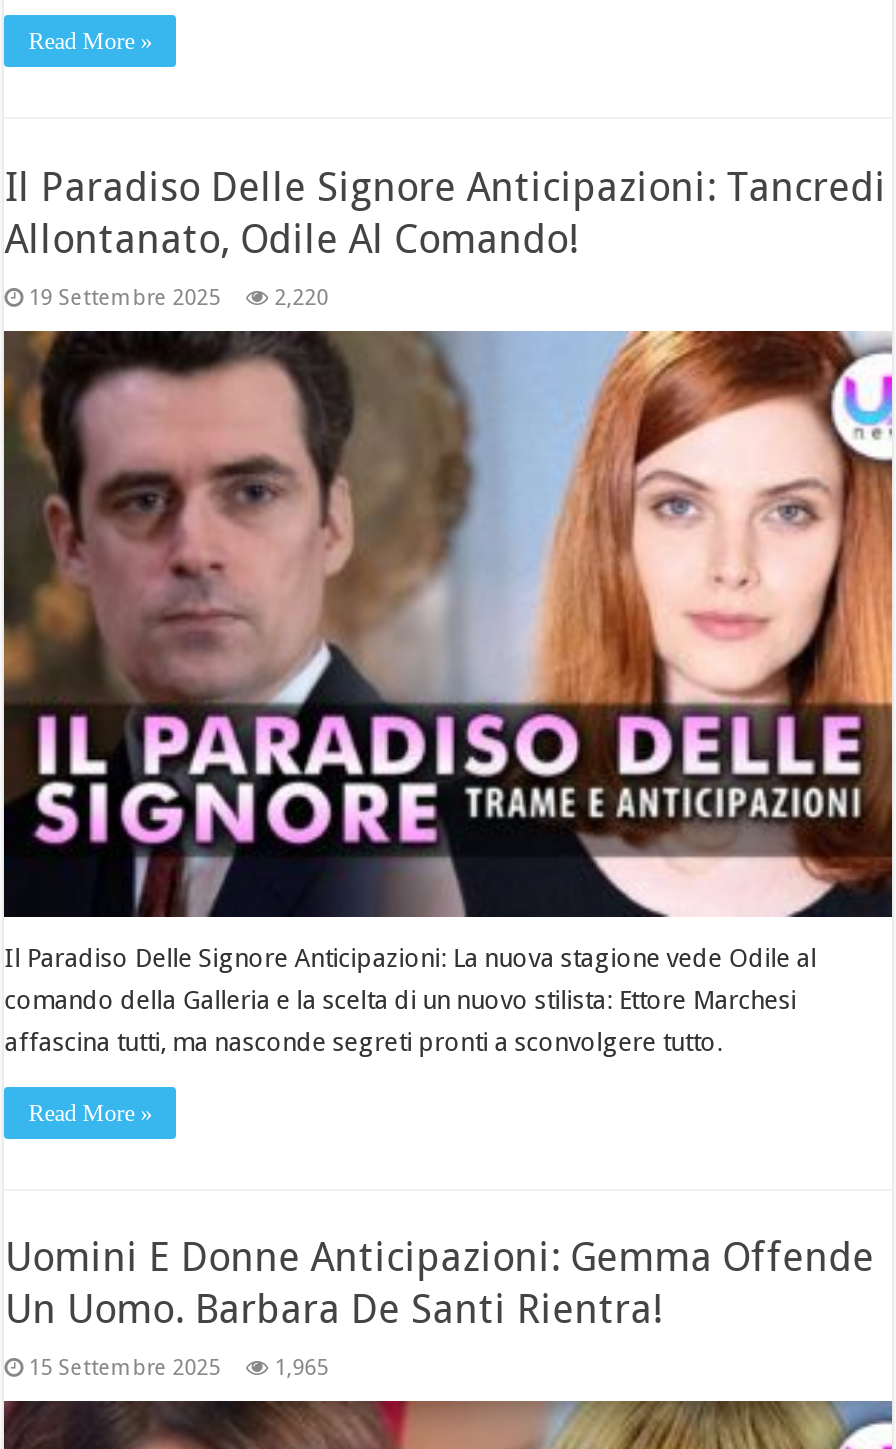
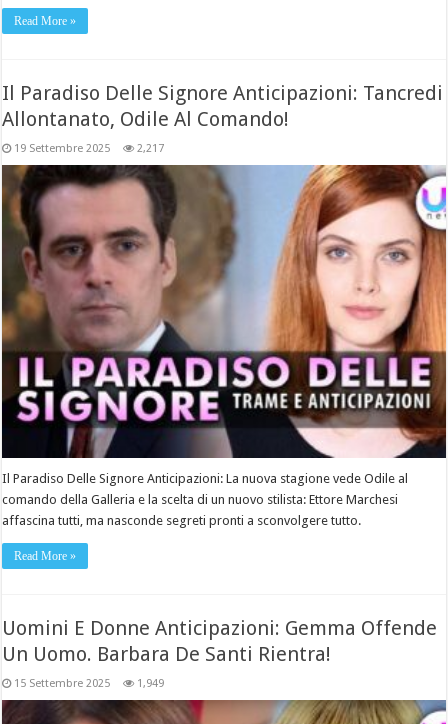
[274,285,328,311] 2,220 -> [137,142,164,155] 2,217
[274,1355,328,1381] 1,965 -> [137,677,164,690] 1,949

